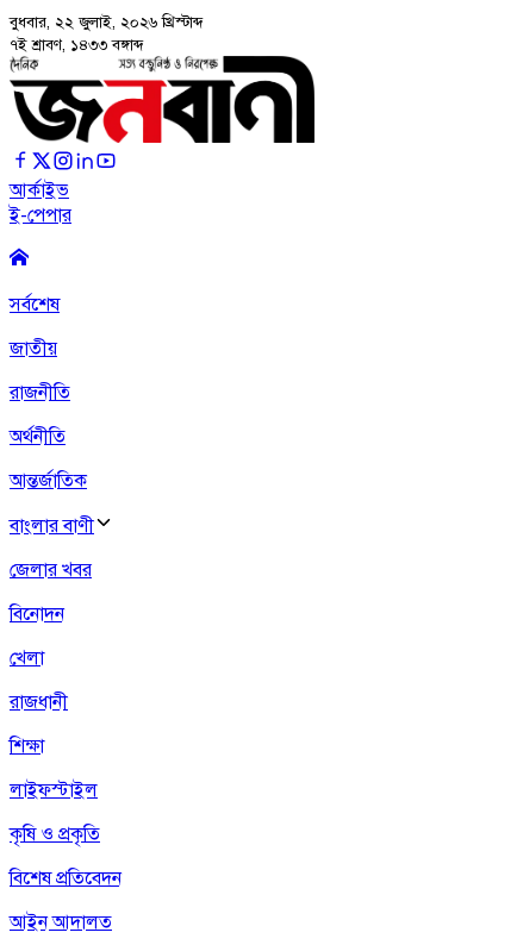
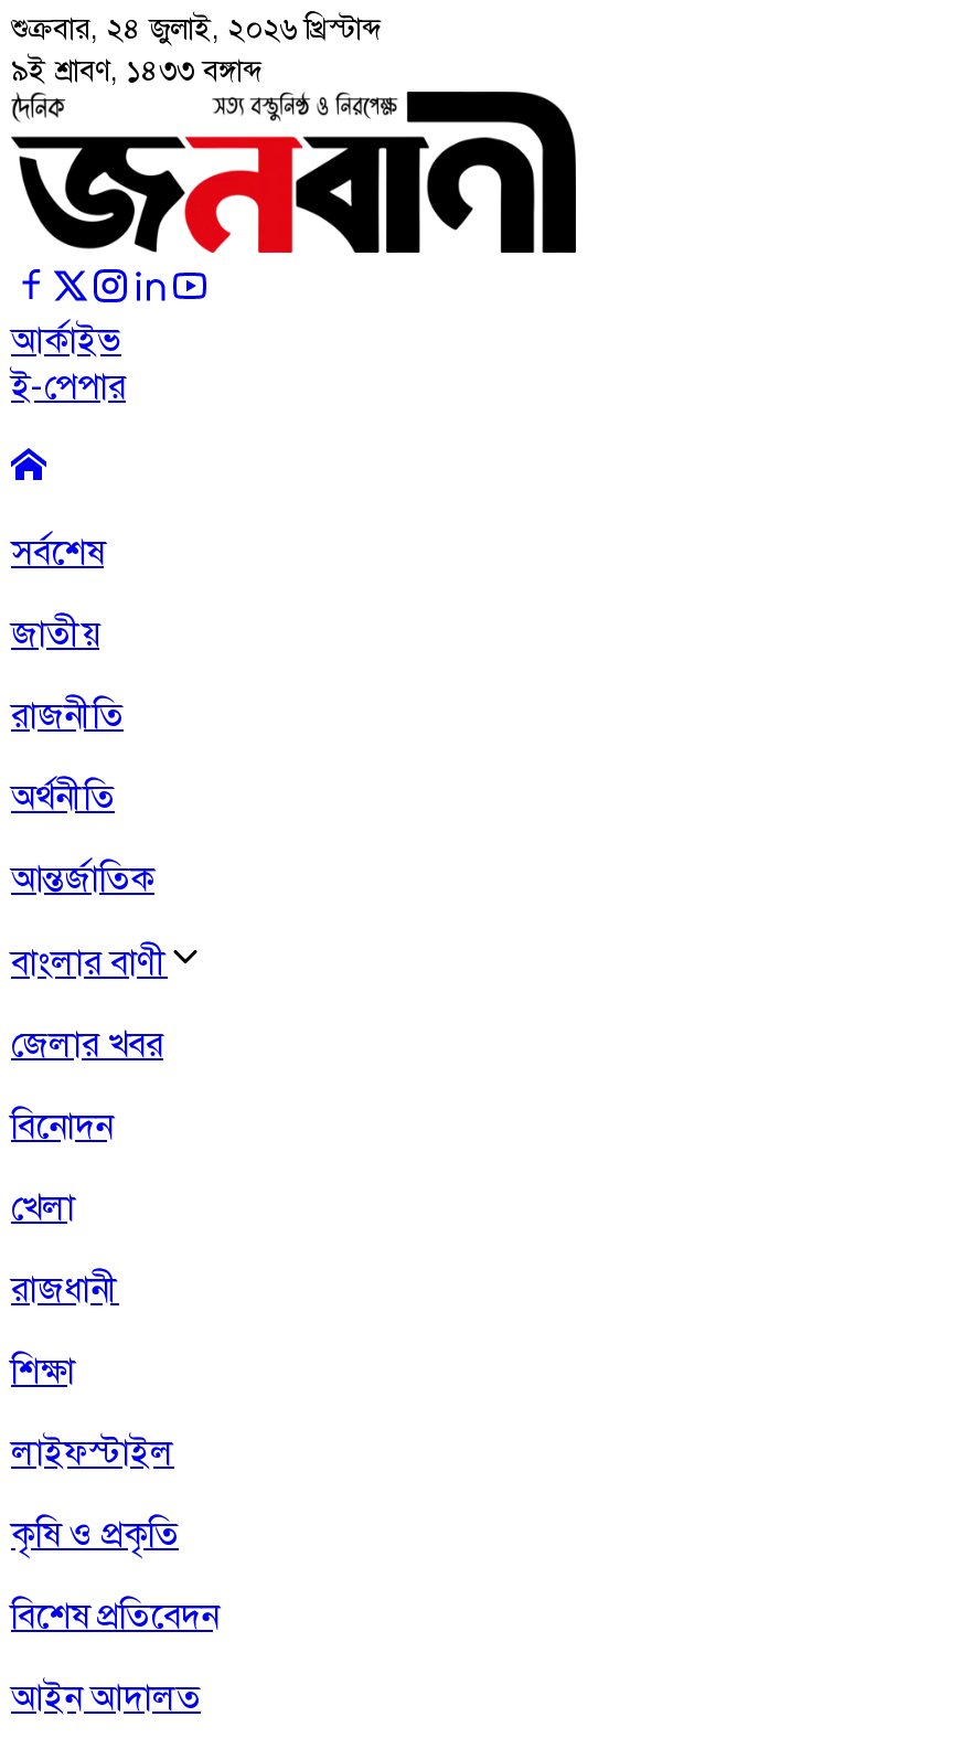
[10,12,204,32] বুধবার, ২২ জুলাই, ২০২৬ খ্রিস্টাব্দ -> [11,10,382,47] শুক্রবার, ২৪ জুলাই, ২০২৬ খ্রিস্টাব্দ
[10,35,144,55] ৭ই শ্রাবণ, ১৪৩৩ বঙ্গাব্দ -> [11,52,263,89] ৯ই শ্রাবণ, ১৪৩৩ বঙ্গাব্দ

